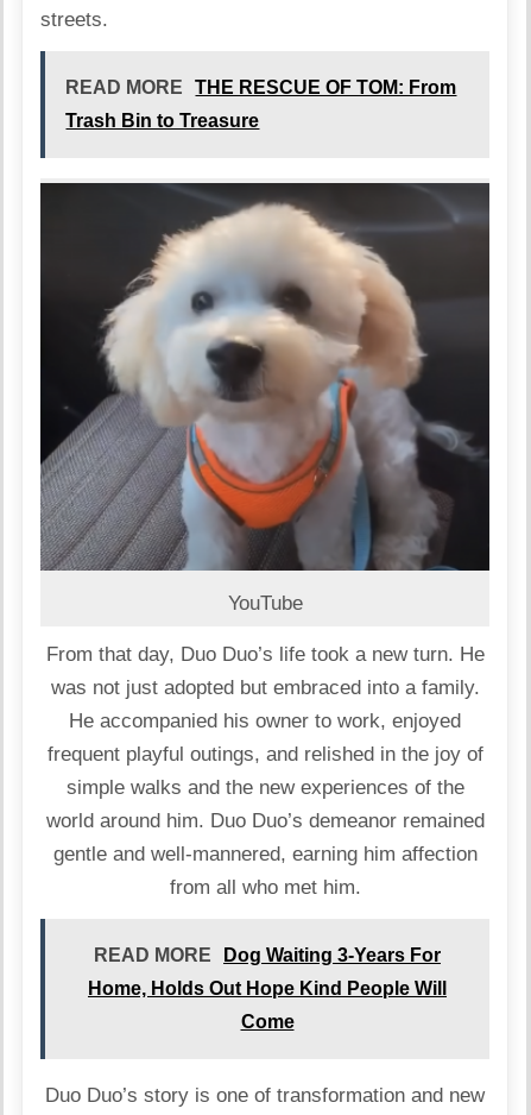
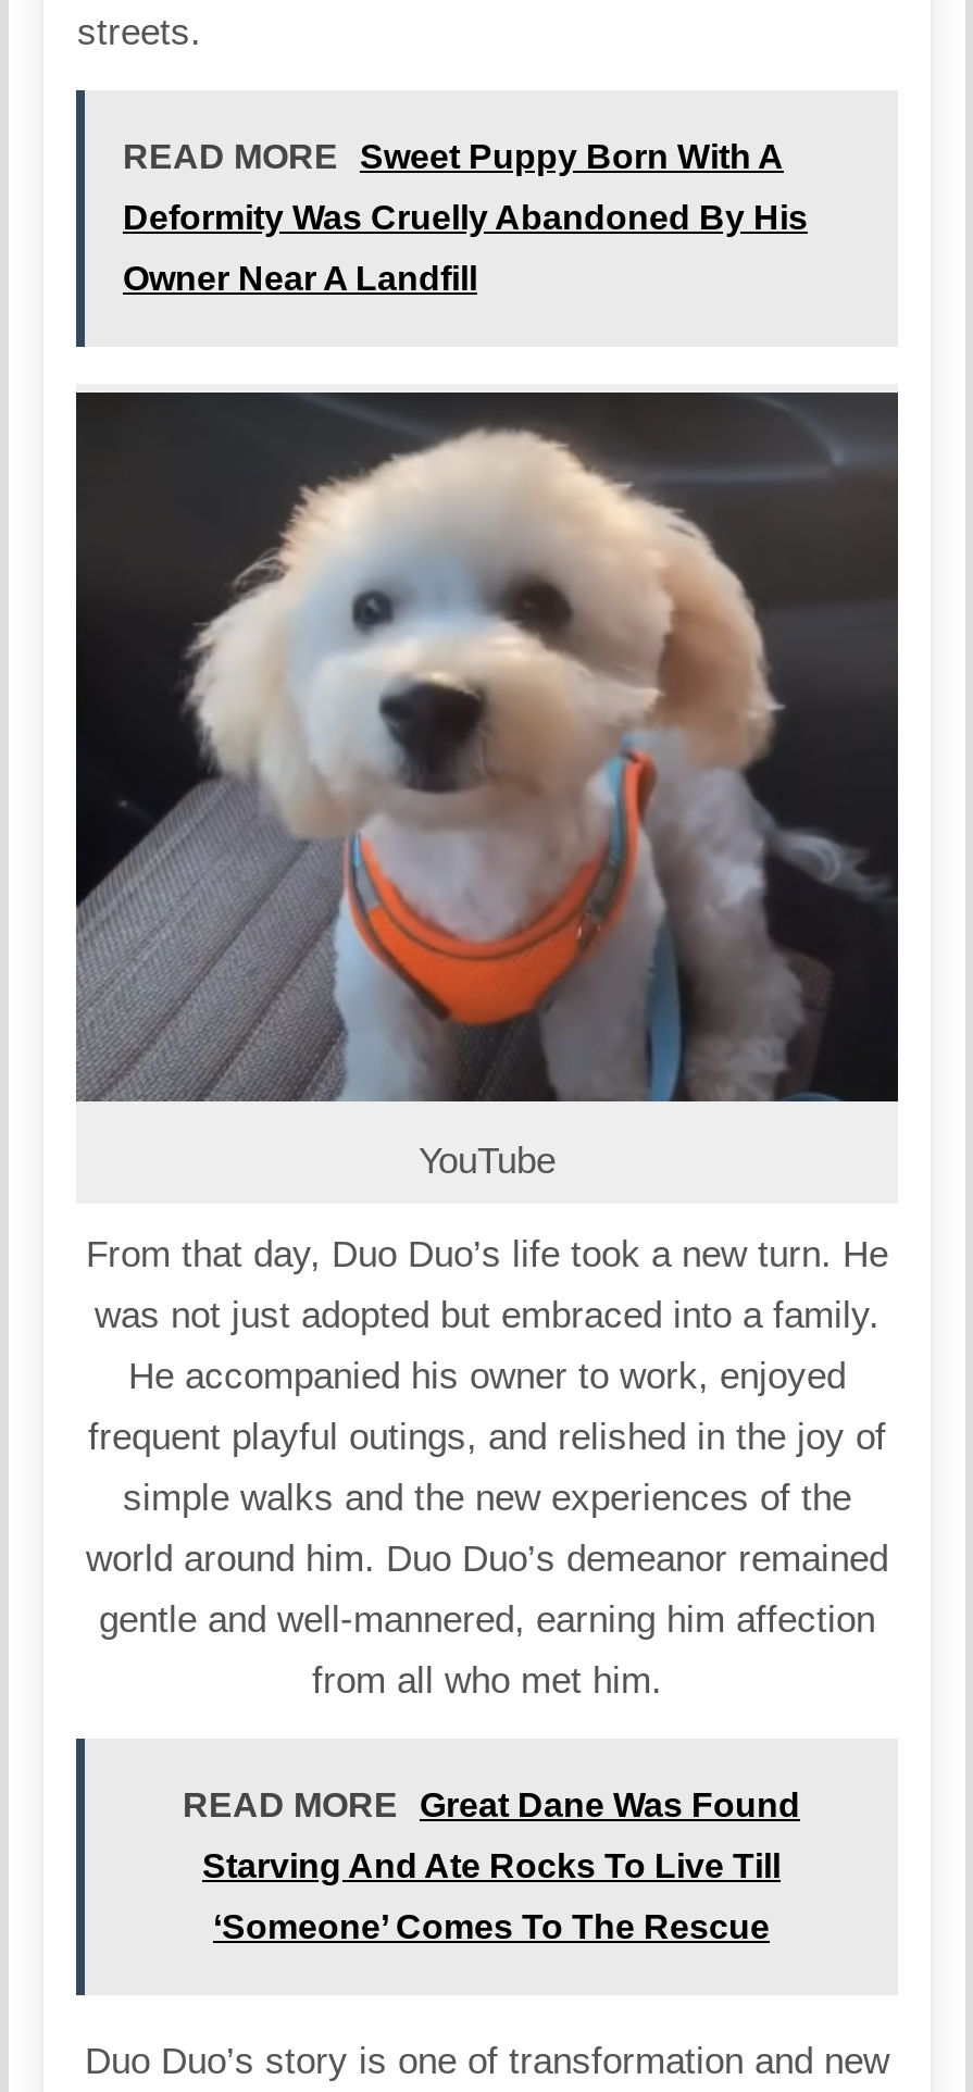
[66,78,457,131] READ MORE THE RESCUE OF TOM: From | Trash Bin to Treasure -> [123,139,808,297] READ MORE Sweet Puppy Born With A | Deformity Was Cruelly Abandoned By His | Owner Near A Landfill
[94,945,441,965] READ MORE Dog Waiting 3-Years For -> [183,1786,800,1823] READ MORE Great Dane Was Found
[88,978,447,998] Home, Holds Out Hope Kind People Will -> [202,1846,781,1883] Starving And Ate Rocks To Live Till
[241,1011,294,1031] Come -> [213,1907,770,1944] ‘Someone’ Comes To The Rescue

